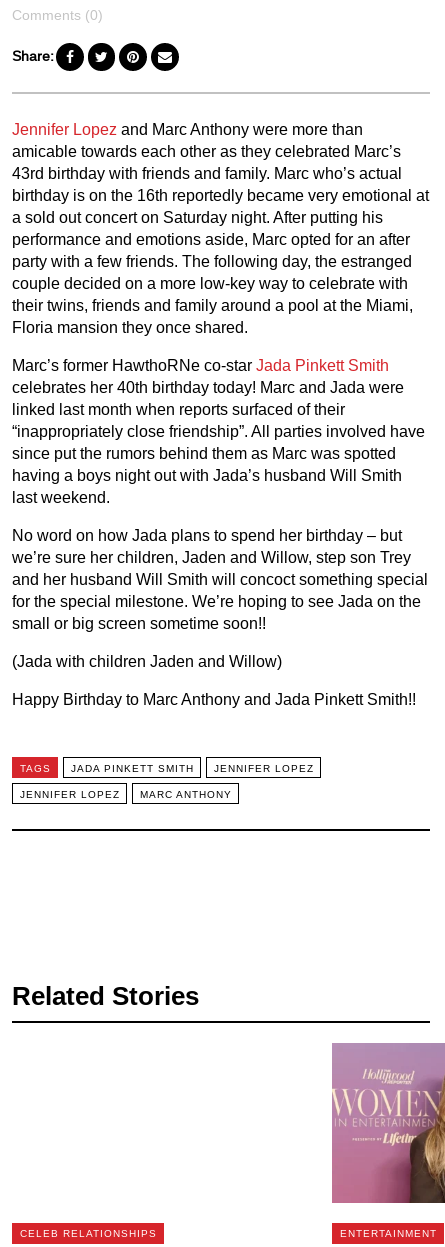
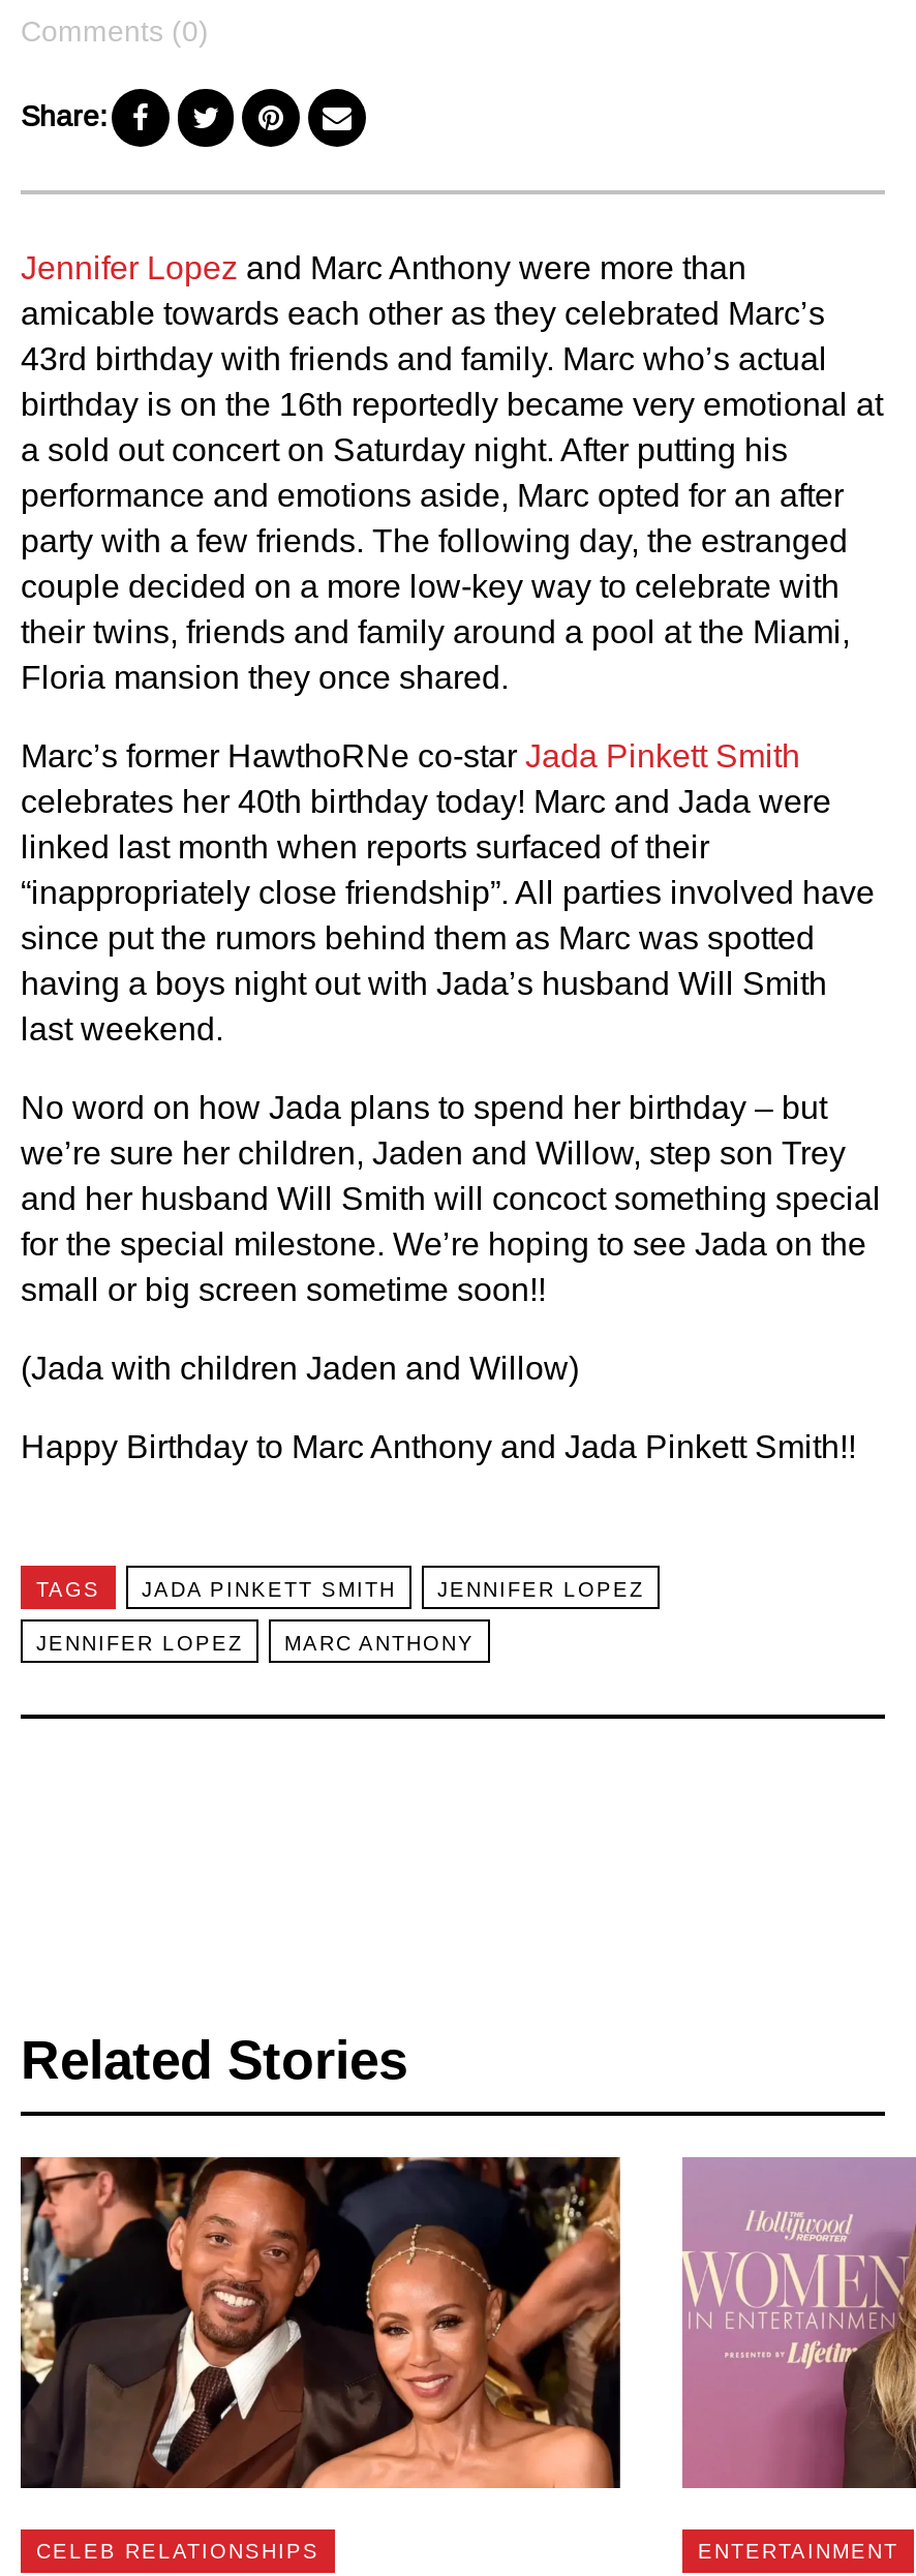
none -> [19,2155,622,2490] [image]

